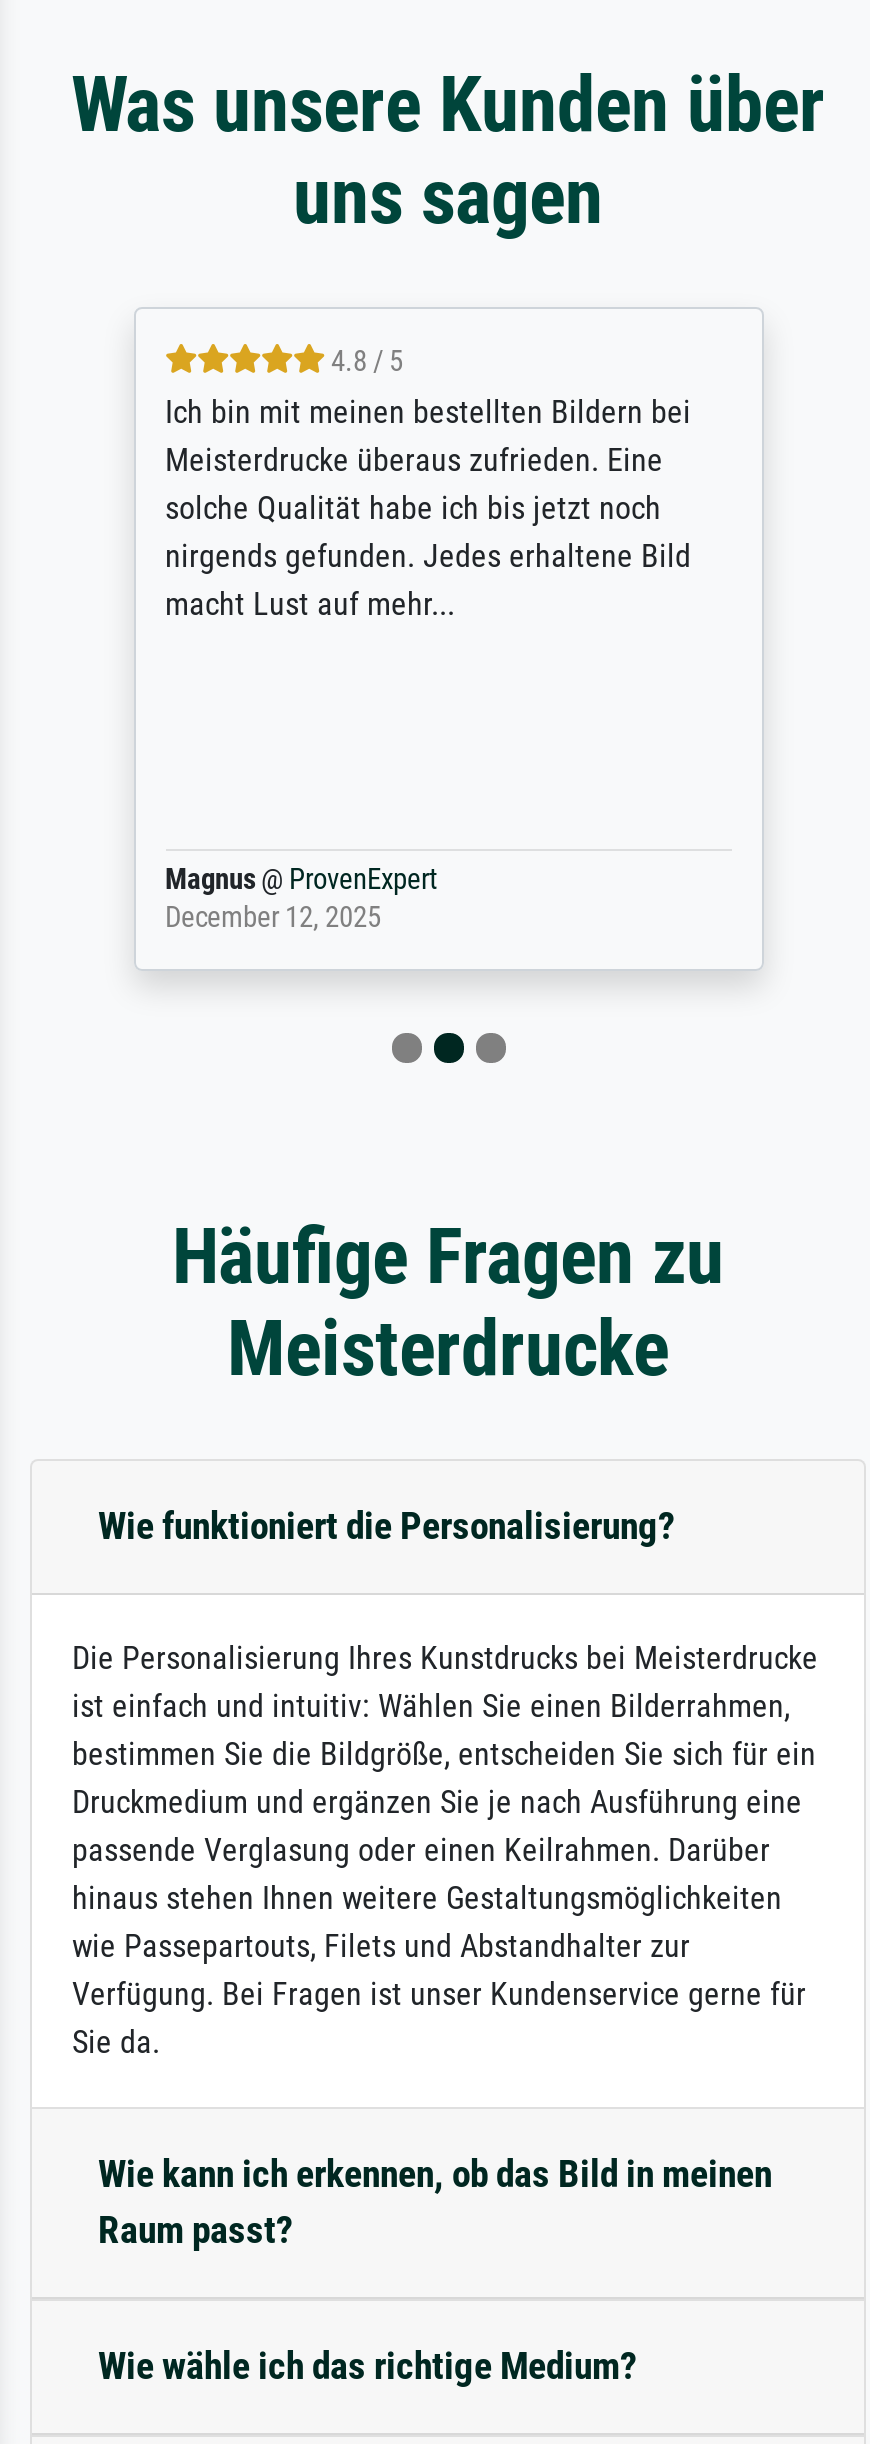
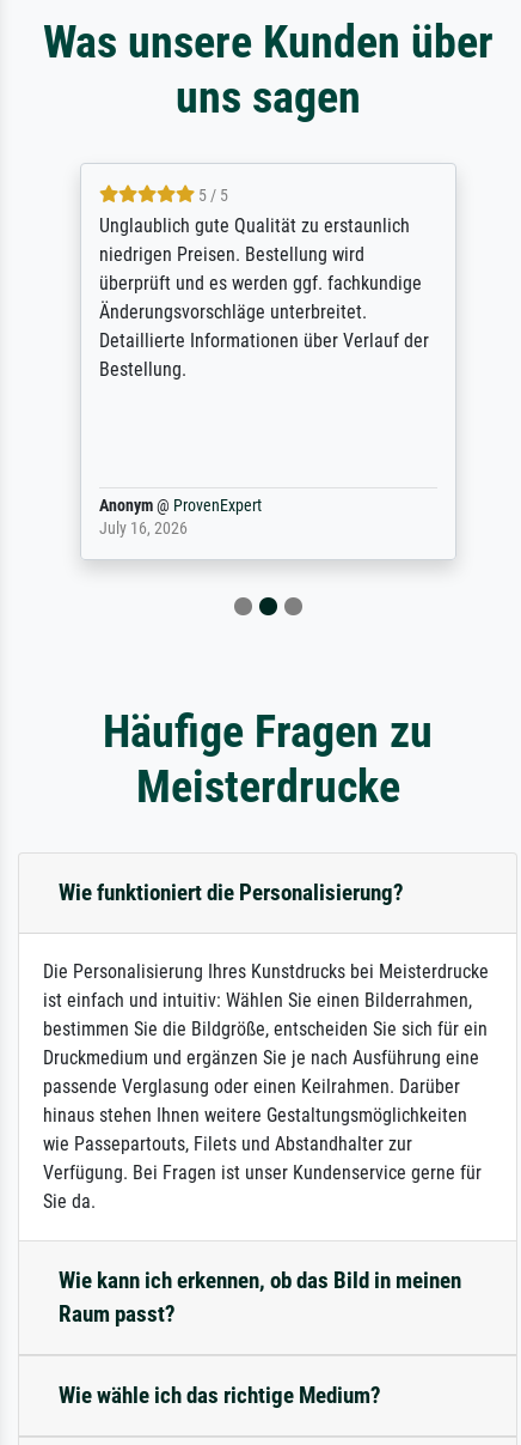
[165,344,691,622] 4.8 / 5 | Ich bin mit meinen bestellten Bildern bei | Meisterdrucke überaus zufrieden. Eine | solche Qualität habe ich bis jetzt noch | nirgends gefunden. Jedes erhaltene Bild | macht Lust auf mehr... -> [99,186,428,381] 5 / 5 | Unglaublich gute Qualität zu erstaunlich | niedrigen Preisen. Bestellung wird | überprüft und es werden ggf. fachkundige | Änderungsvorschläge unterbreitet. | Detaillierte Informationen über Verlauf der | Bestellung.
[165,862,437,934] Magnus @ ProvenExpert | December 12, 2025 -> [99,496,261,539] Anonym @ ProvenExpert | July 16, 2026

